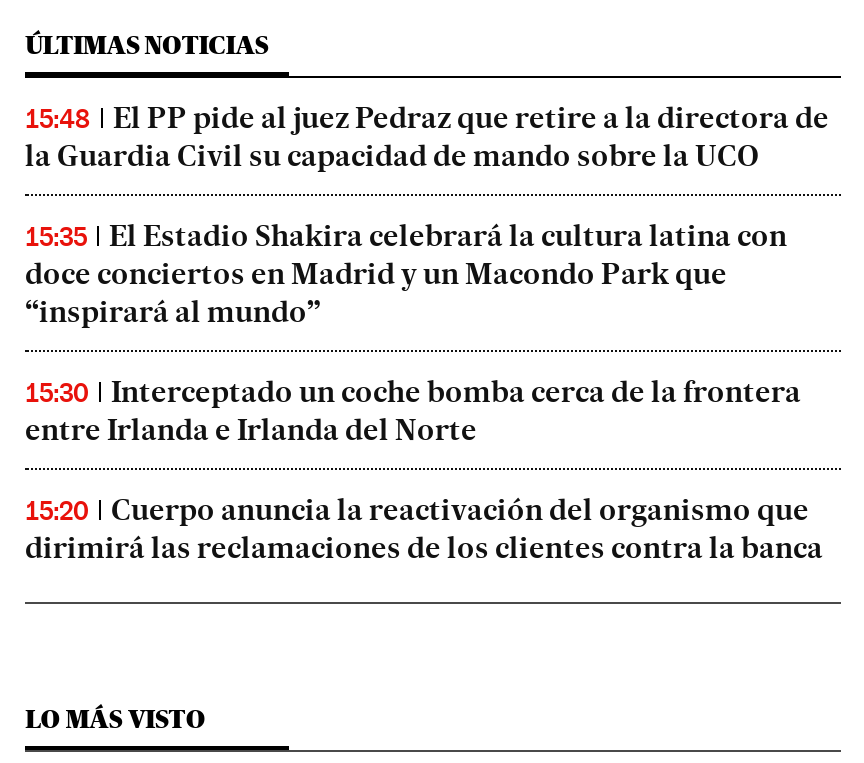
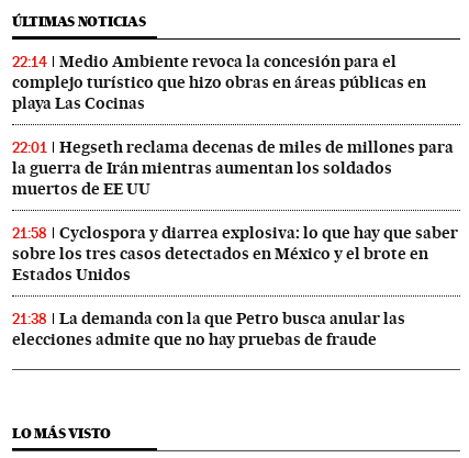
[25,100,829,174] 15:48 | El PP pide al juez Pedraz que retire a la directora de | la Guardia Civil su capacidad de mando sobre la UCO -> [12,52,426,113] 22:14 | Medio Ambiente revoca la concesión para el | complejo turístico que hizo obras en áreas públicas en | playa Las Cocinas
[25,218,787,330] 15:35 | El Estadio Shakira celebrará la cultura latina con | doce conciertos en Madrid y un Macondo Park que | “inspirará al mundo” -> [12,137,454,199] 22:01 | Hegseth reclama decenas de miles de millones para | la guerra de Irán mientras aumentan los soldados | muertos de EE UU
[25,374,801,448] 15:30 | Interceptado un coche bomba cerca de la frontera | entre Irlanda e Irlanda del Norte -> [12,223,458,284] 21:58 | Cyclospora y diarrea explosiva: lo que hay que saber | sobre los tres casos detectados en México y el brote en | Estados Unidos
[25,492,823,566] 15:20 | Cuerpo anuncia la reactivación del organismo que | dirimirá las reclamaciones de los clientes contra la banca -> [12,309,405,349] 21:38 | La demanda con la que Petro busca anular las | elecciones admite que no hay pruebas de fraude

